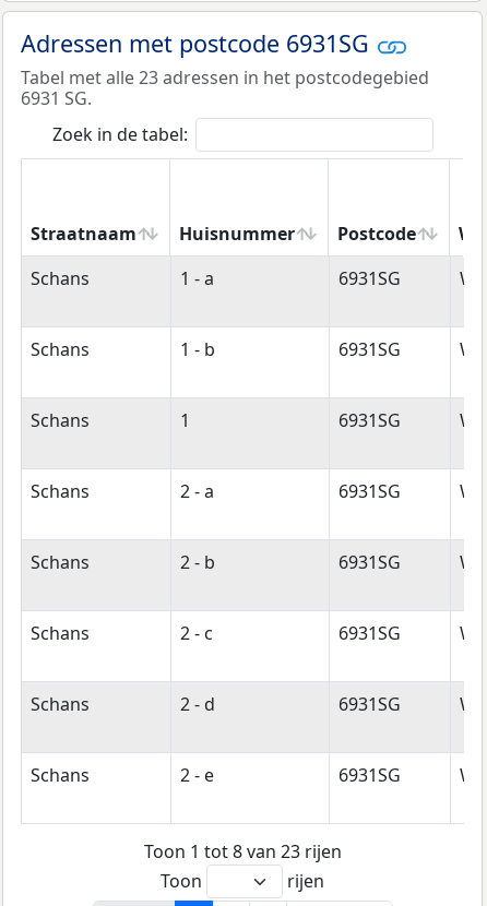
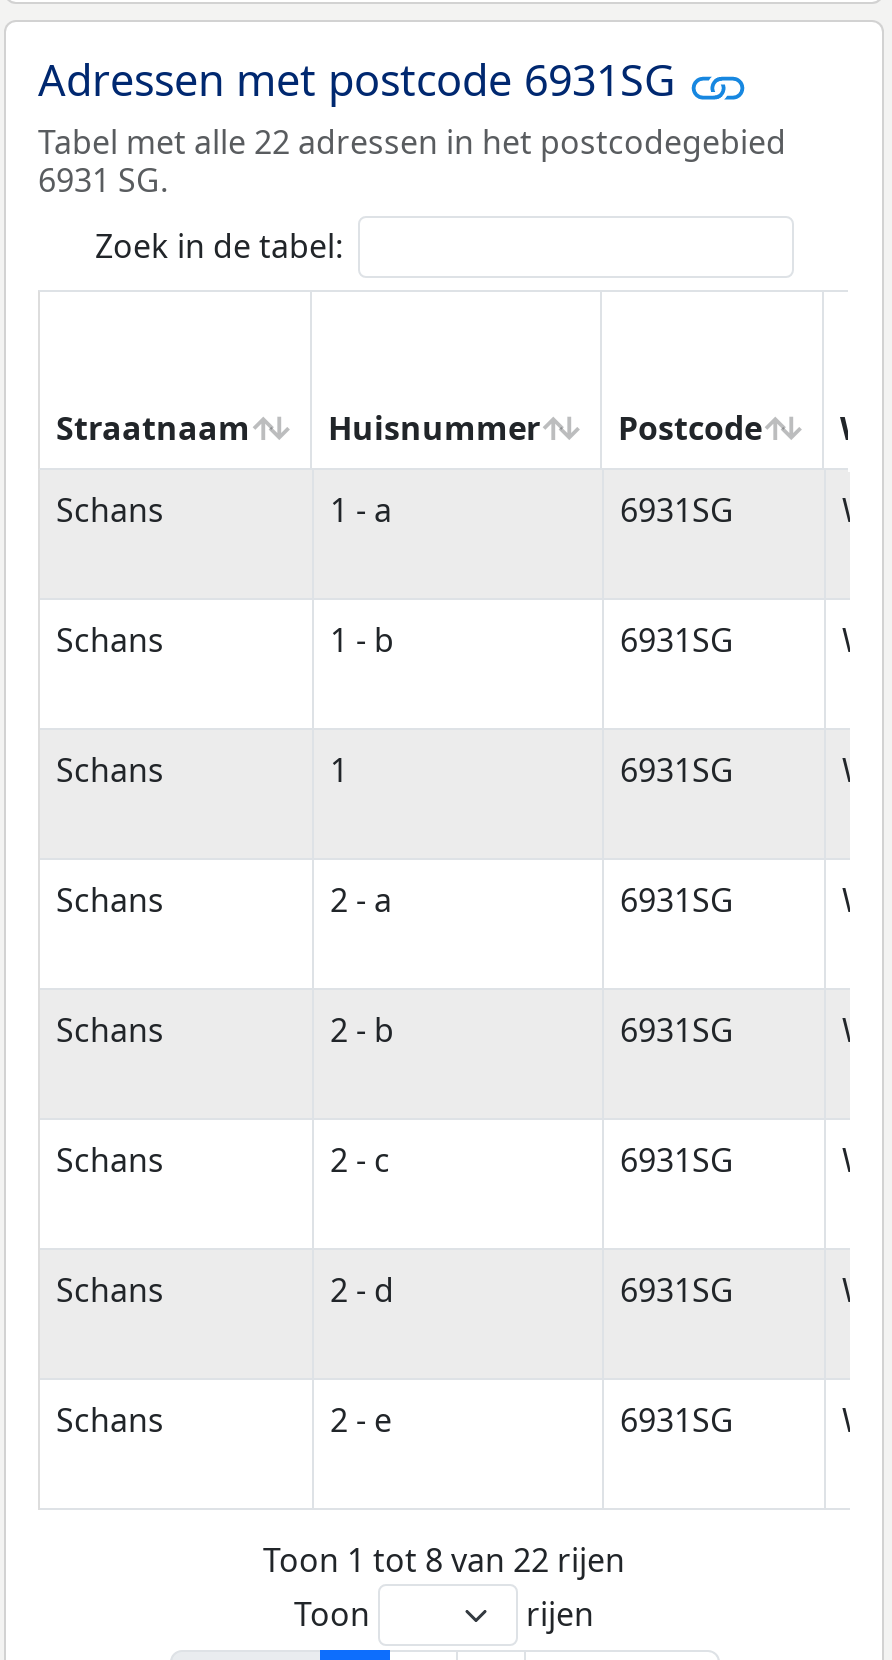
[21,65,429,89] Tabel met alle 23 adressen in het postcodegebied -> [38,119,786,163] Tabel met alle 22 adressen in het postcodegebied
[144,840,341,864] Toon 1 tot 8 van 23 rijen -> [263,1539,625,1583] Toon 1 tot 8 van 22 rijen

